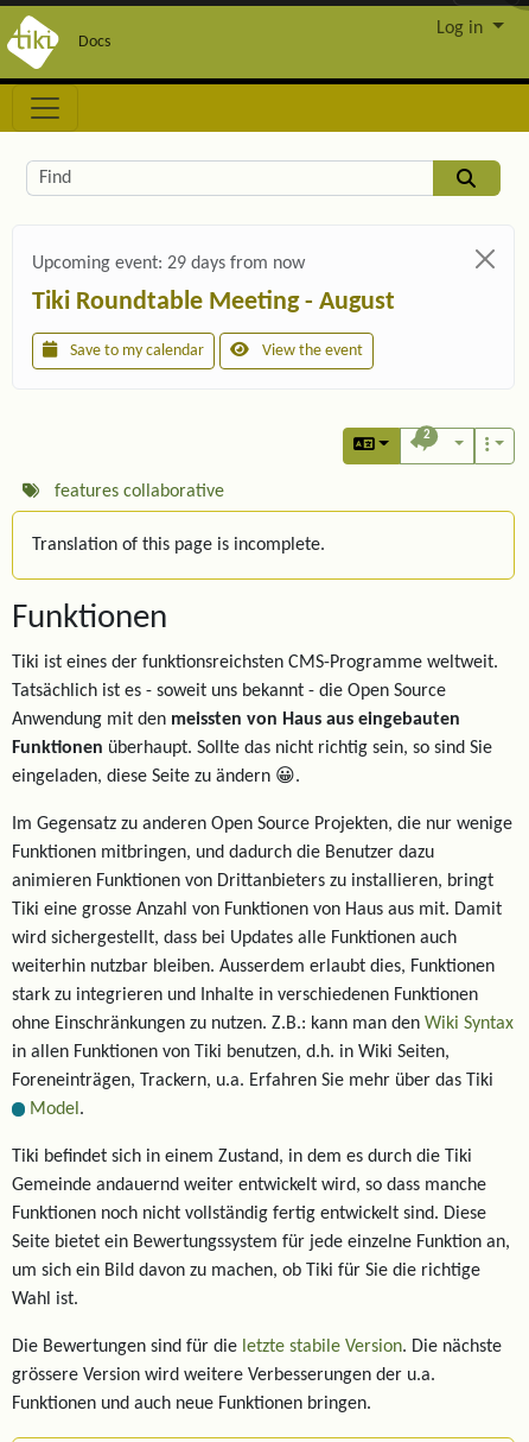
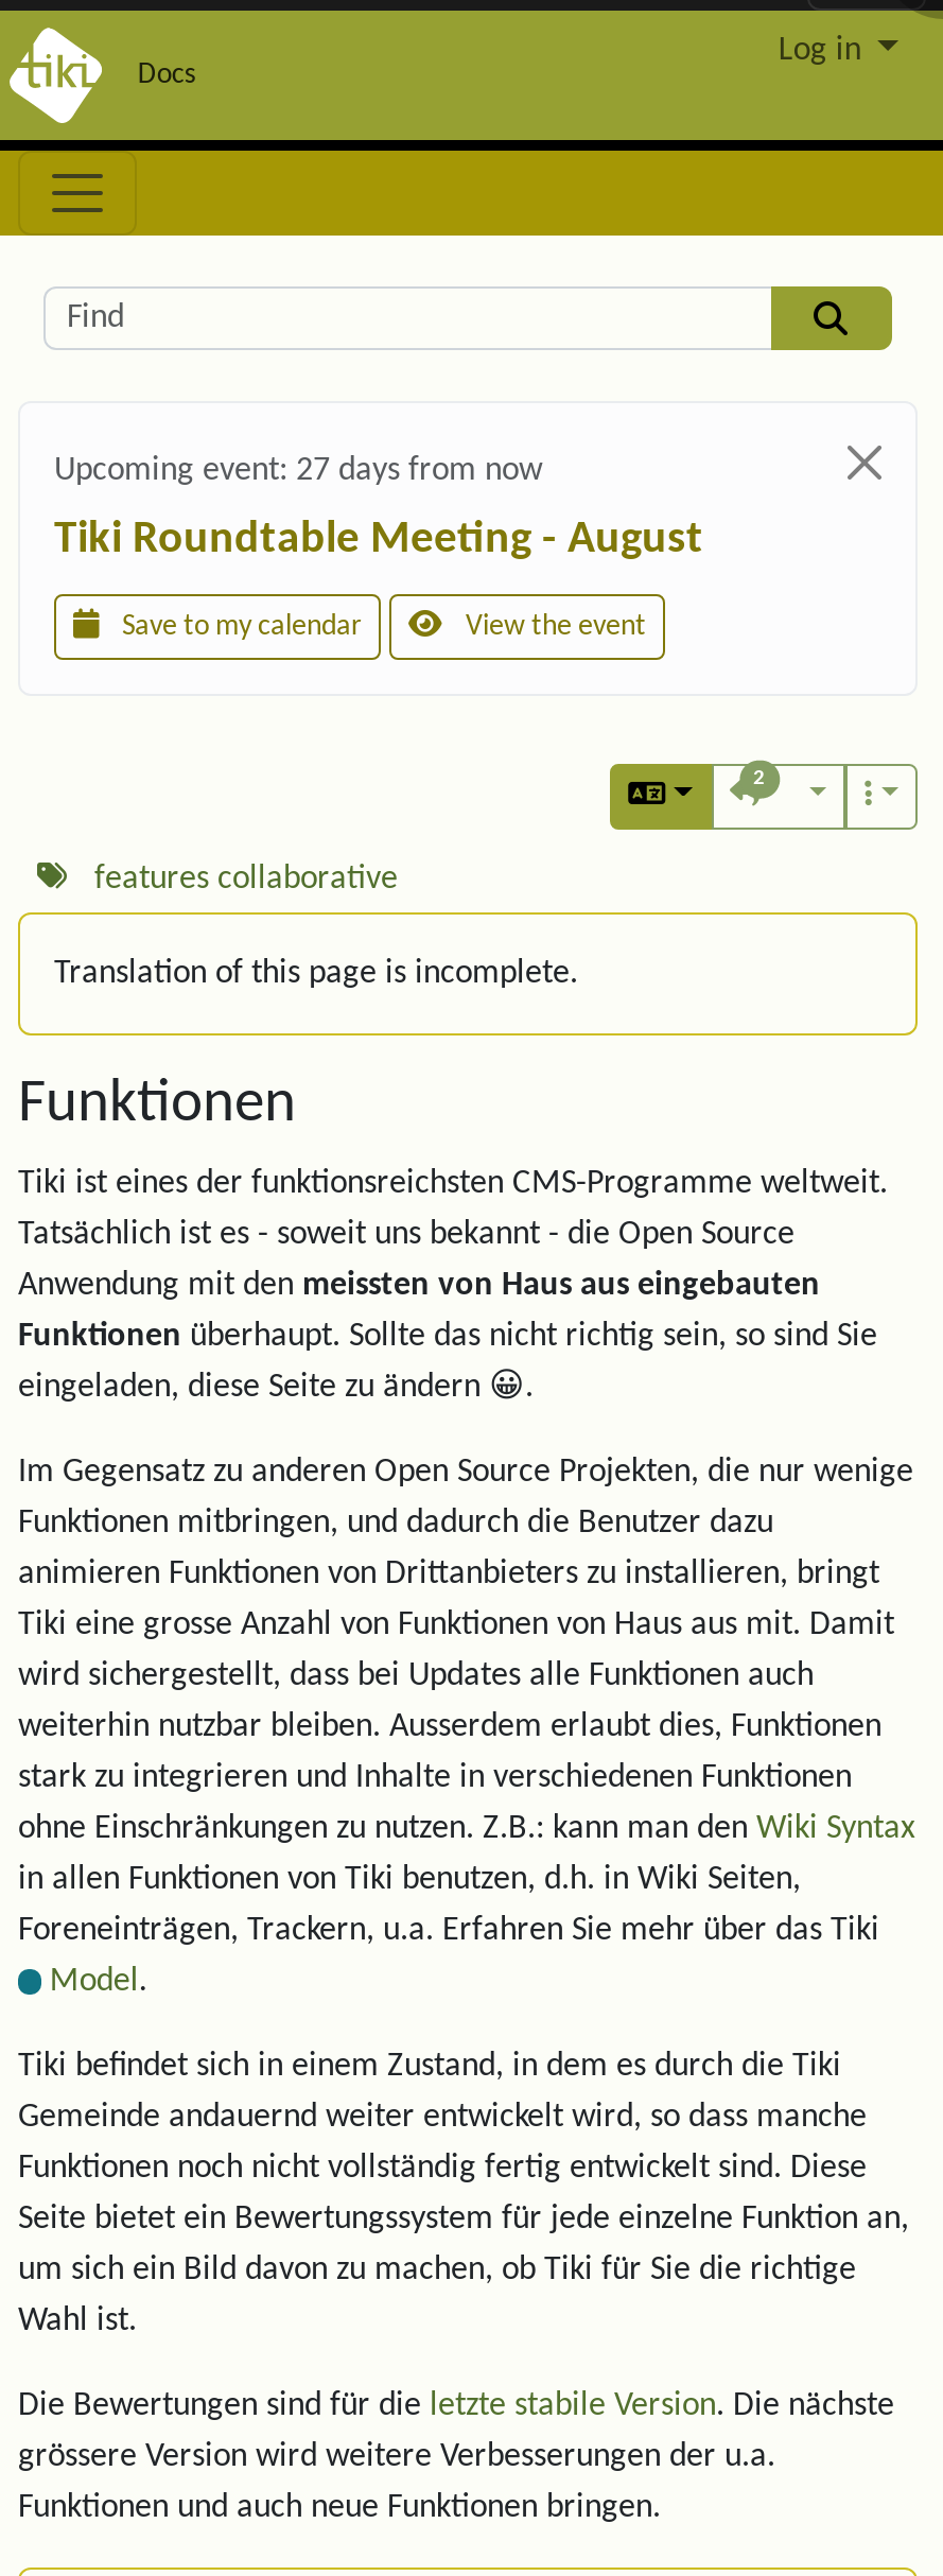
[32,254,305,273] Upcoming event: 29 days from now -> [54,454,542,488] Upcoming event: 27 days from now

